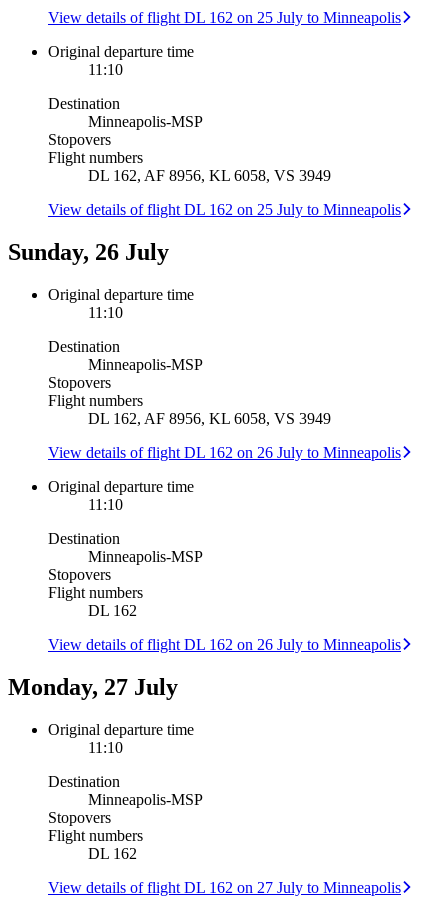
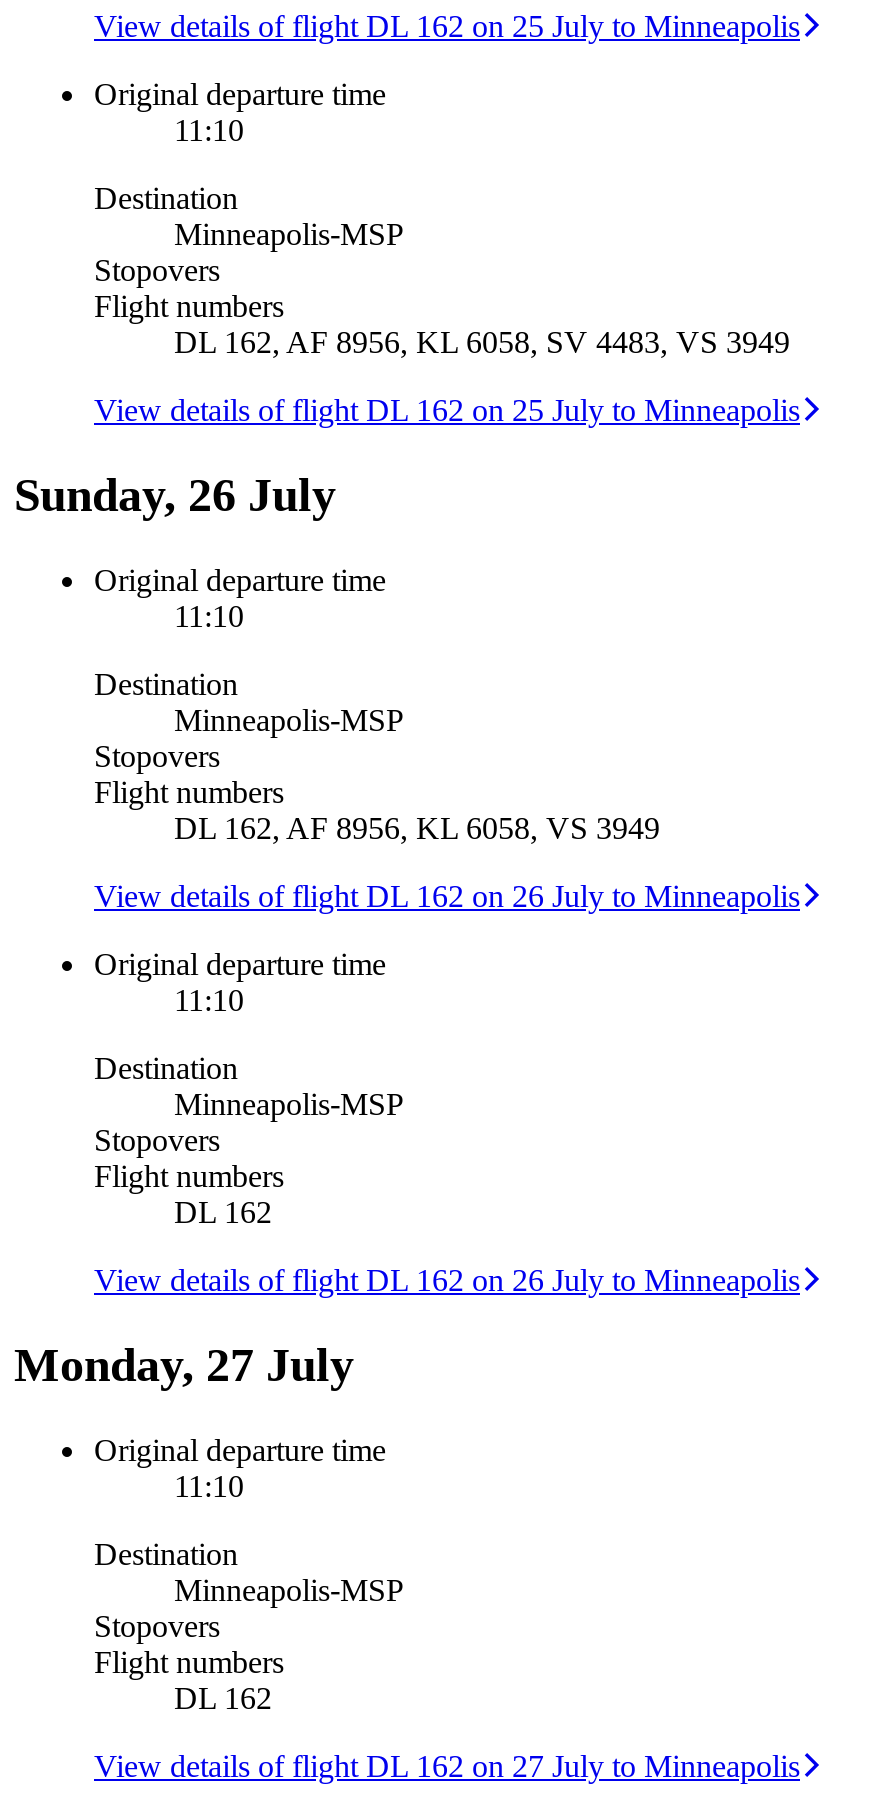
[88,167,331,184] DL 162, AF 8956, KL 6058, VS 3949 -> [174,326,790,360] DL 162, AF 8956, KL 6058, SV 4483, VS 3949

